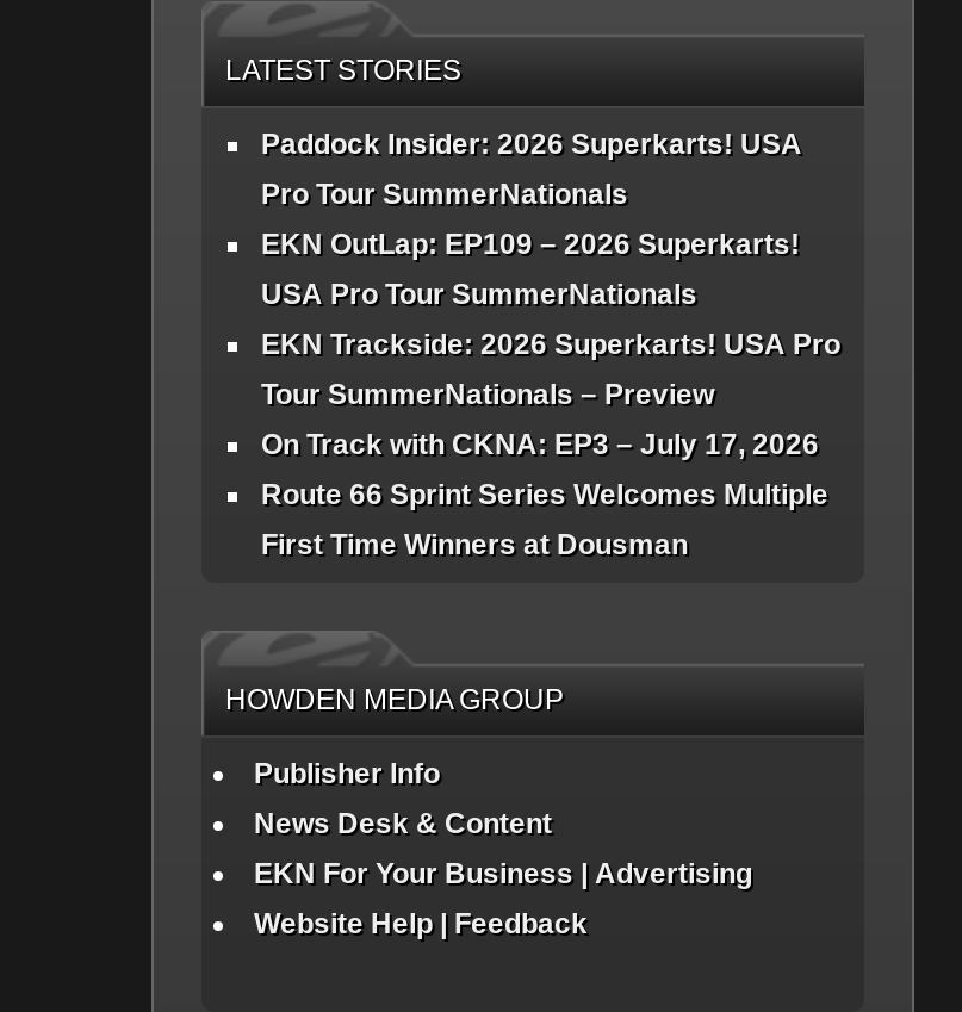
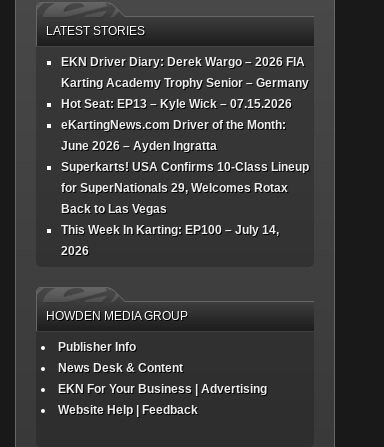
[261,128,840,562] Paddock Insider: 2026 Superkarts! USA | Pro Tour SummerNationals | EKN OutLap: EP109 – 2026 Superkarts! | USA Pro Tour SummerNationals | EKN Trackside: 2026 Superkarts! USA Pro | Tour SummerNationals – Preview | On Track with CKNA: EP3 – July 17, 2026 | Route 66 Sprint Series Welcomes Multiple | First Time Winners at Dousman -> [61,55,309,258] EKN Driver Diary: Derek Wargo – 2026 FIA | Karting Academy Trophy Senior – Germany | Hot Seat: EP13 – Kyle Wick – 07.15.2026 | eKartingNews.com Driver of the Month: | June 2026 – Ayden Ingratta | Superkarts! USA Confirms 10-Class Lineup | for SuperNationals 29, Welcomes Rotax | Back to Las Vegas | This Week In Karting: EP100 – July 14, | 2026

